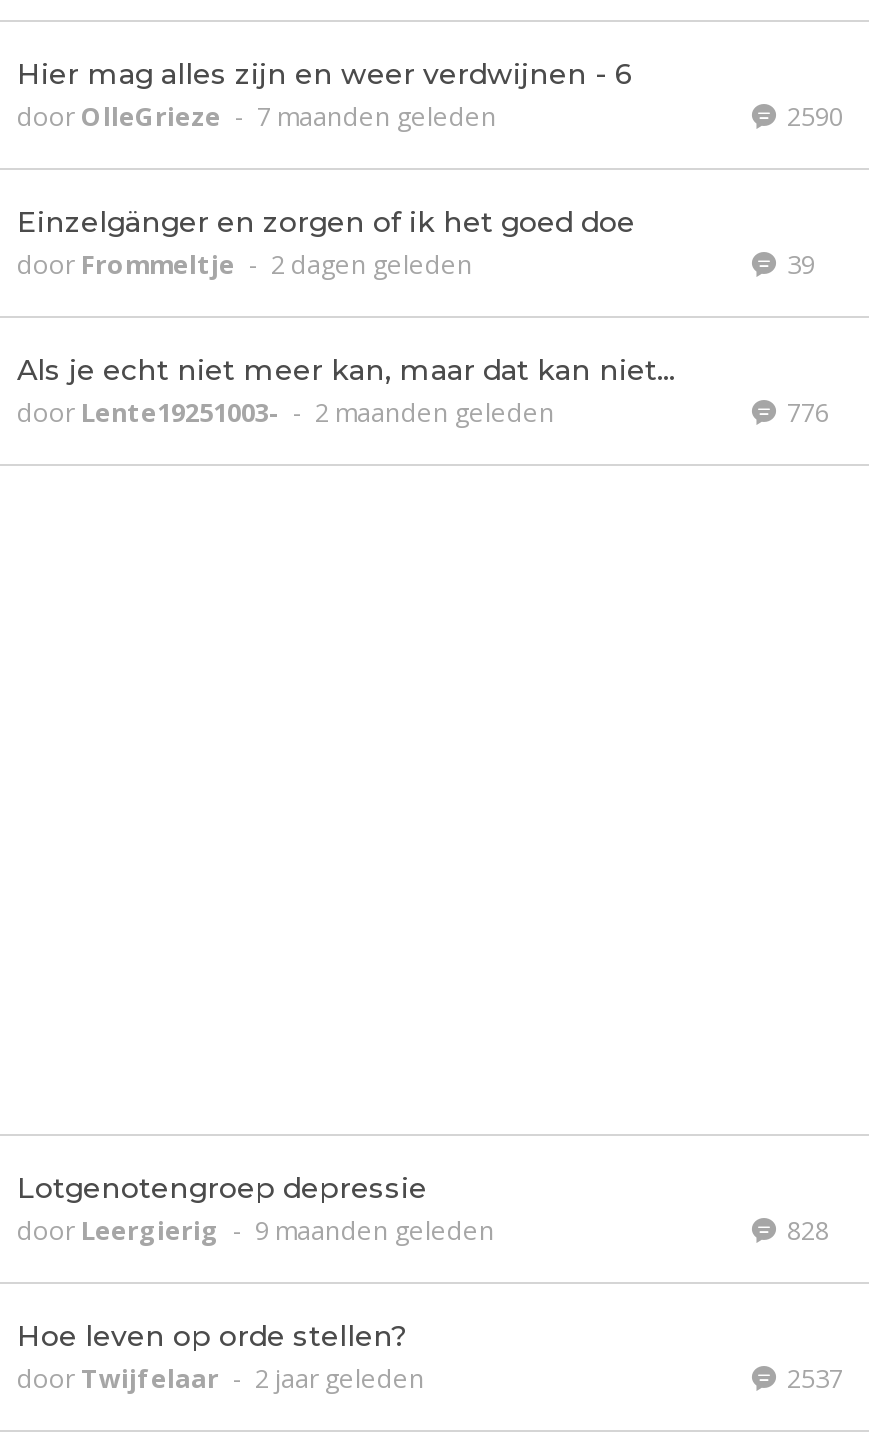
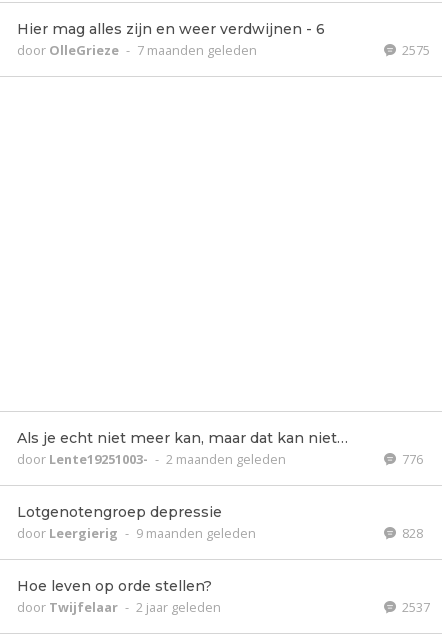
[17,98,843,282] 2590 | Einzelgänger en zorgen of ik het goed doe | door Frommeltje - 2 dagen geleden | 39 -> [399,41,430,59] 2575
moved [17,352,829,430] -> [17,429,423,468]: Als je echt niet meer kan, maar dat kan niet… | door Lente19251003- - 2 maanden geleden | 776

